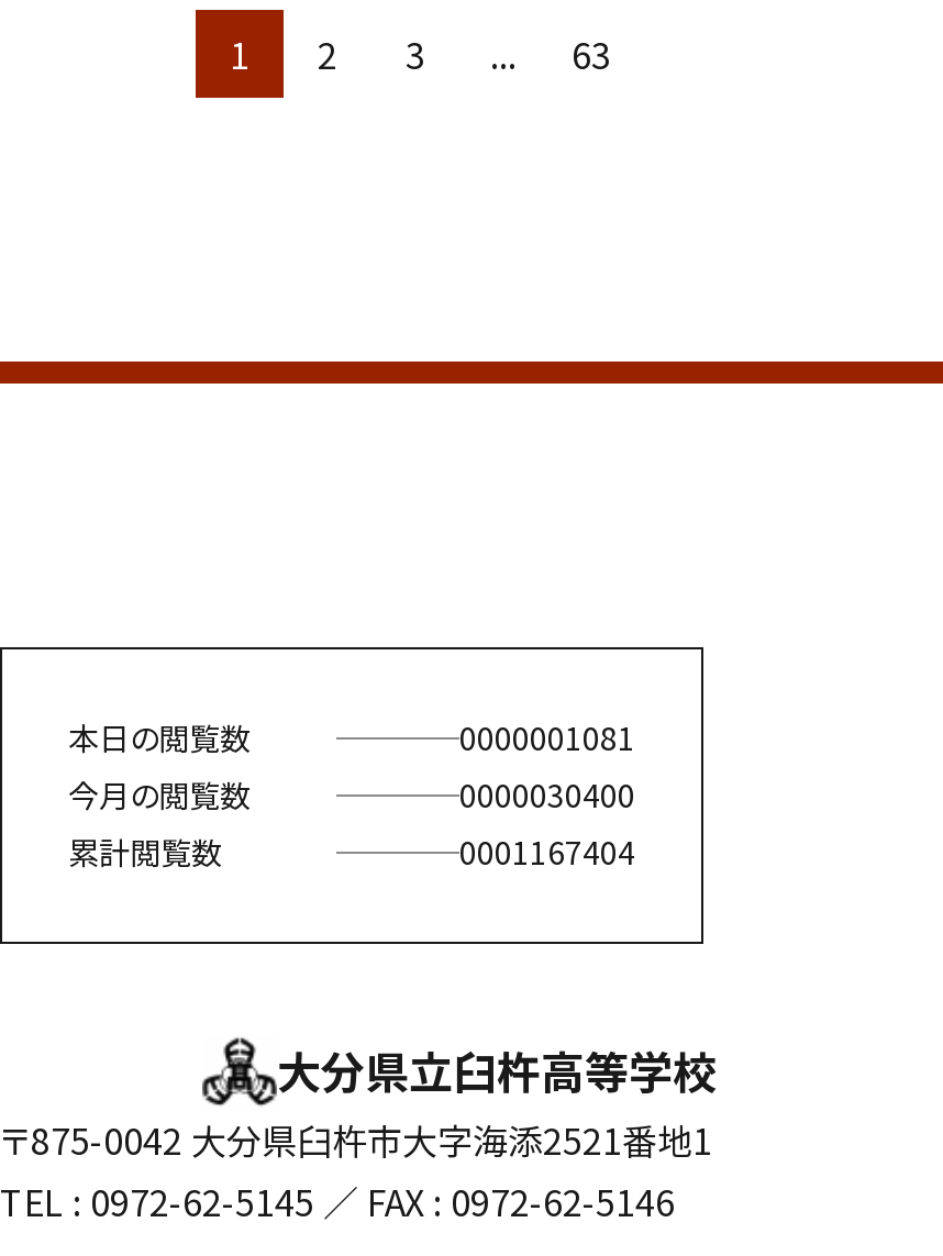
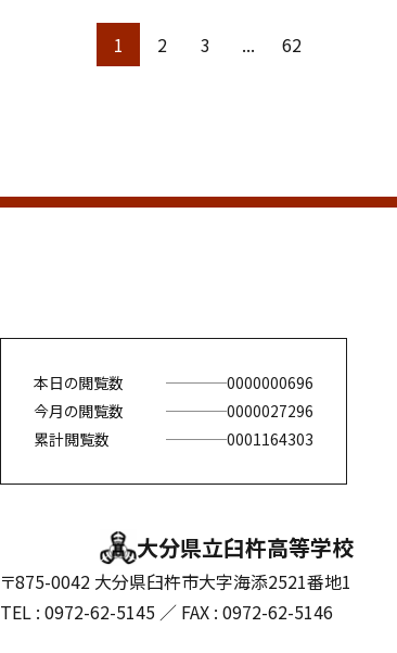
[572,27,611,80] 63 -> [282,32,302,58] 62
[459,715,635,759] 0000001081 -> [227,372,313,393] 0000000696
[459,773,635,816] 0000030400 -> [227,400,313,422] 0000027296
[459,830,635,874] 0001167404 -> [227,428,313,450] 0001164303

